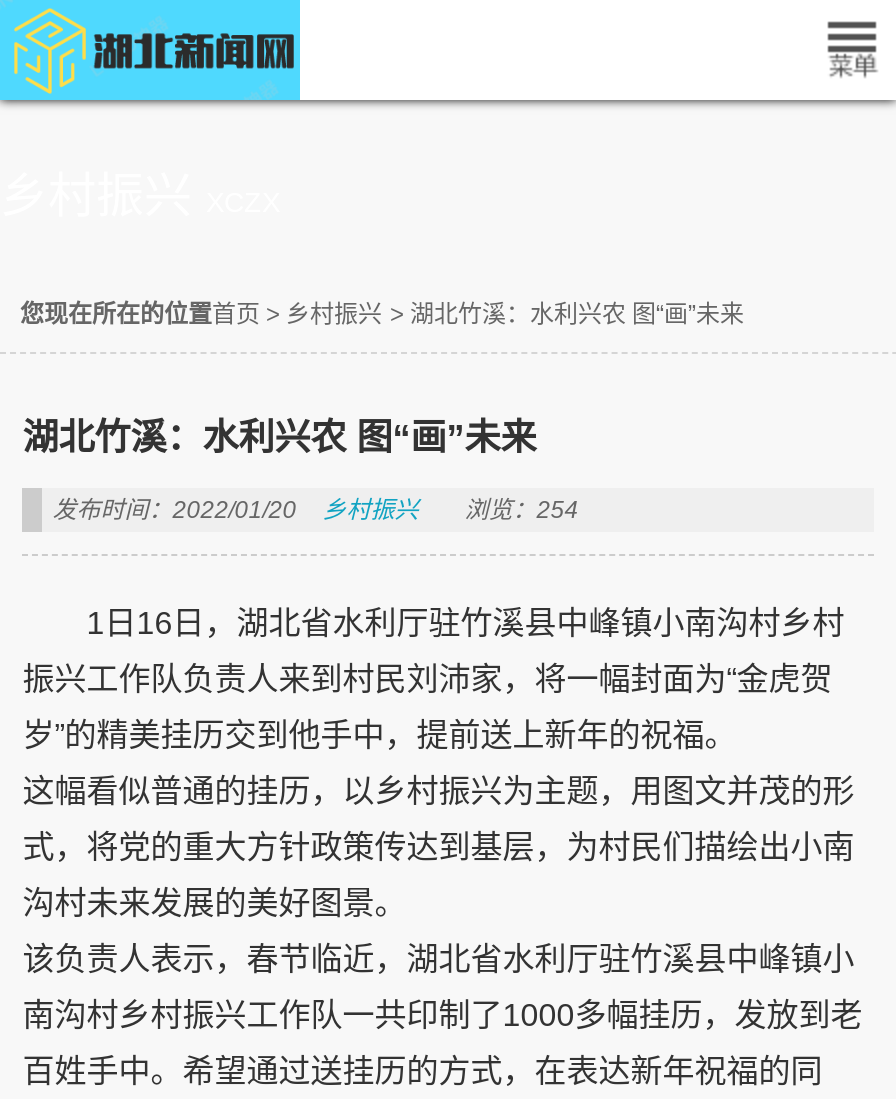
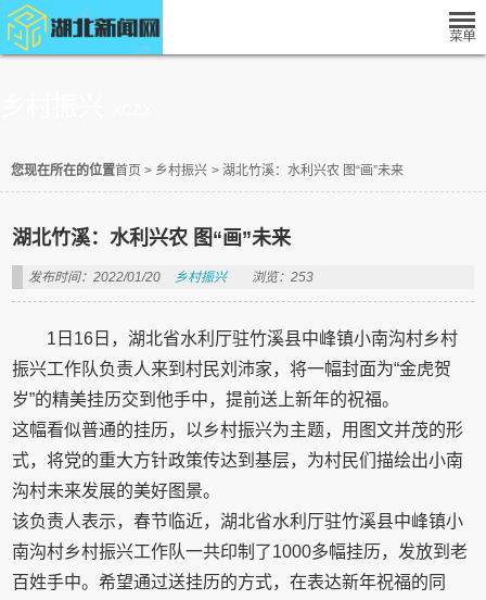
[464,496,578,524] 浏览：254 -> [252,270,314,285] 浏览：253

